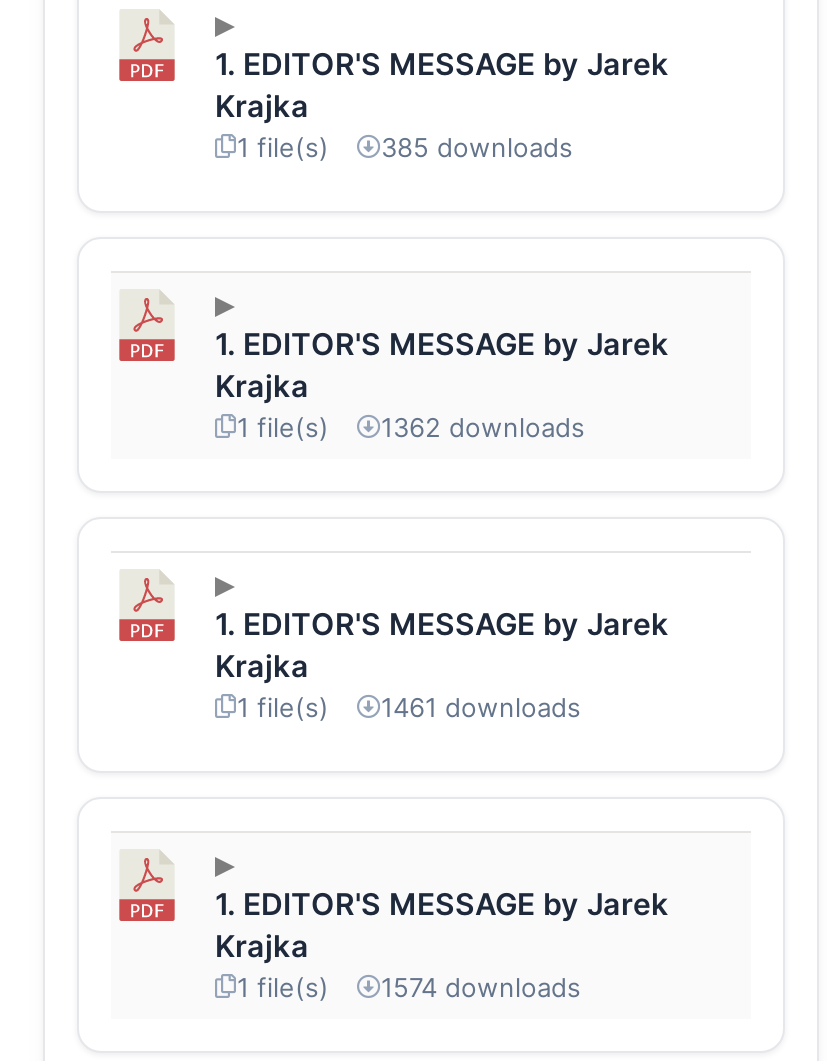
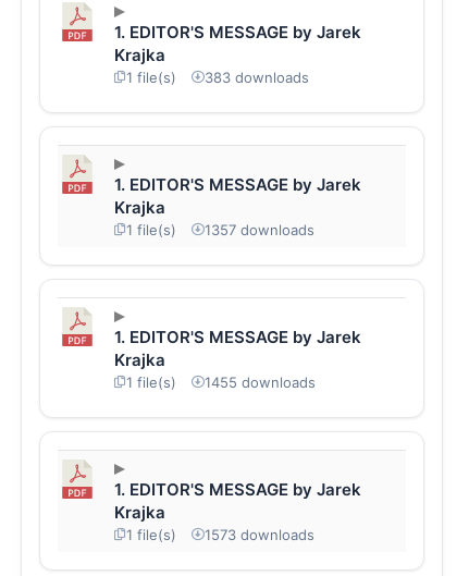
[237,131,573,163] 1 file(s) 385 downloads -> [126,69,309,86] 1 file(s) 383 downloads
[237,411,585,443] 1 file(s) 1362 downloads -> [126,221,314,239] 1 file(s) 1357 downloads
[237,691,581,723] 1 file(s) 1461 downloads -> [126,374,316,391] 1 file(s) 1455 downloads
[237,971,581,1003] 1 file(s) 1574 downloads -> [126,526,314,544] 1 file(s) 1573 downloads

